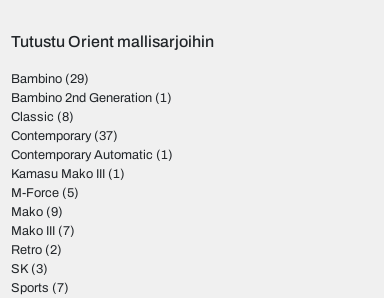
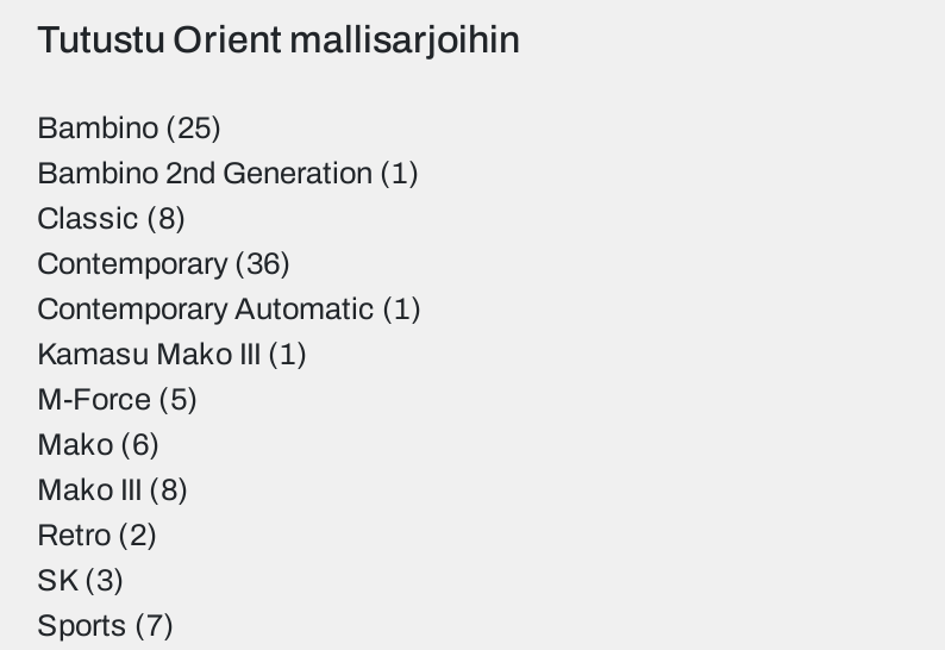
[11,72,89,86] Bambino (29) -> [37,112,223,145] Bambino (25)
[11,129,118,143] Contemporary (37) -> [37,248,292,281] Contemporary (36)
[11,205,63,219] Mako (9) -> [37,429,161,462] Mako (6)
[11,224,75,238] Mako III (7) -> [37,474,189,507] Mako III (8)

